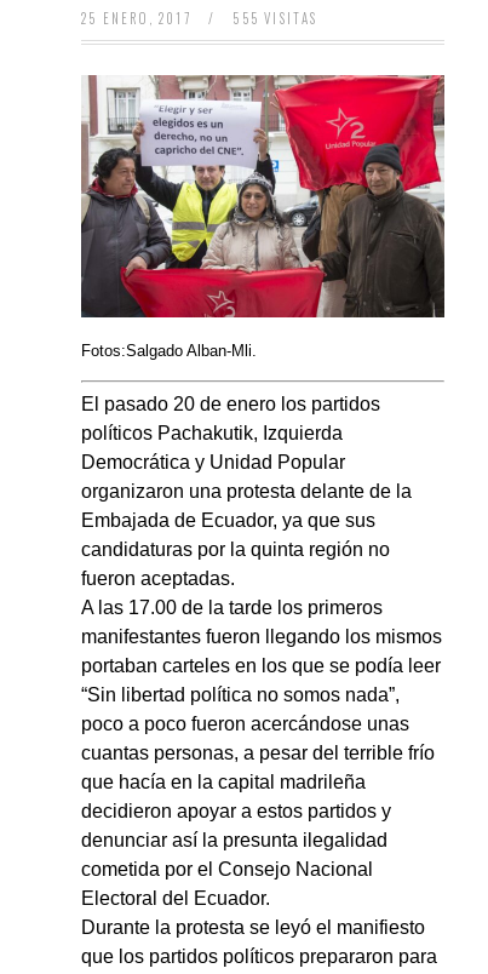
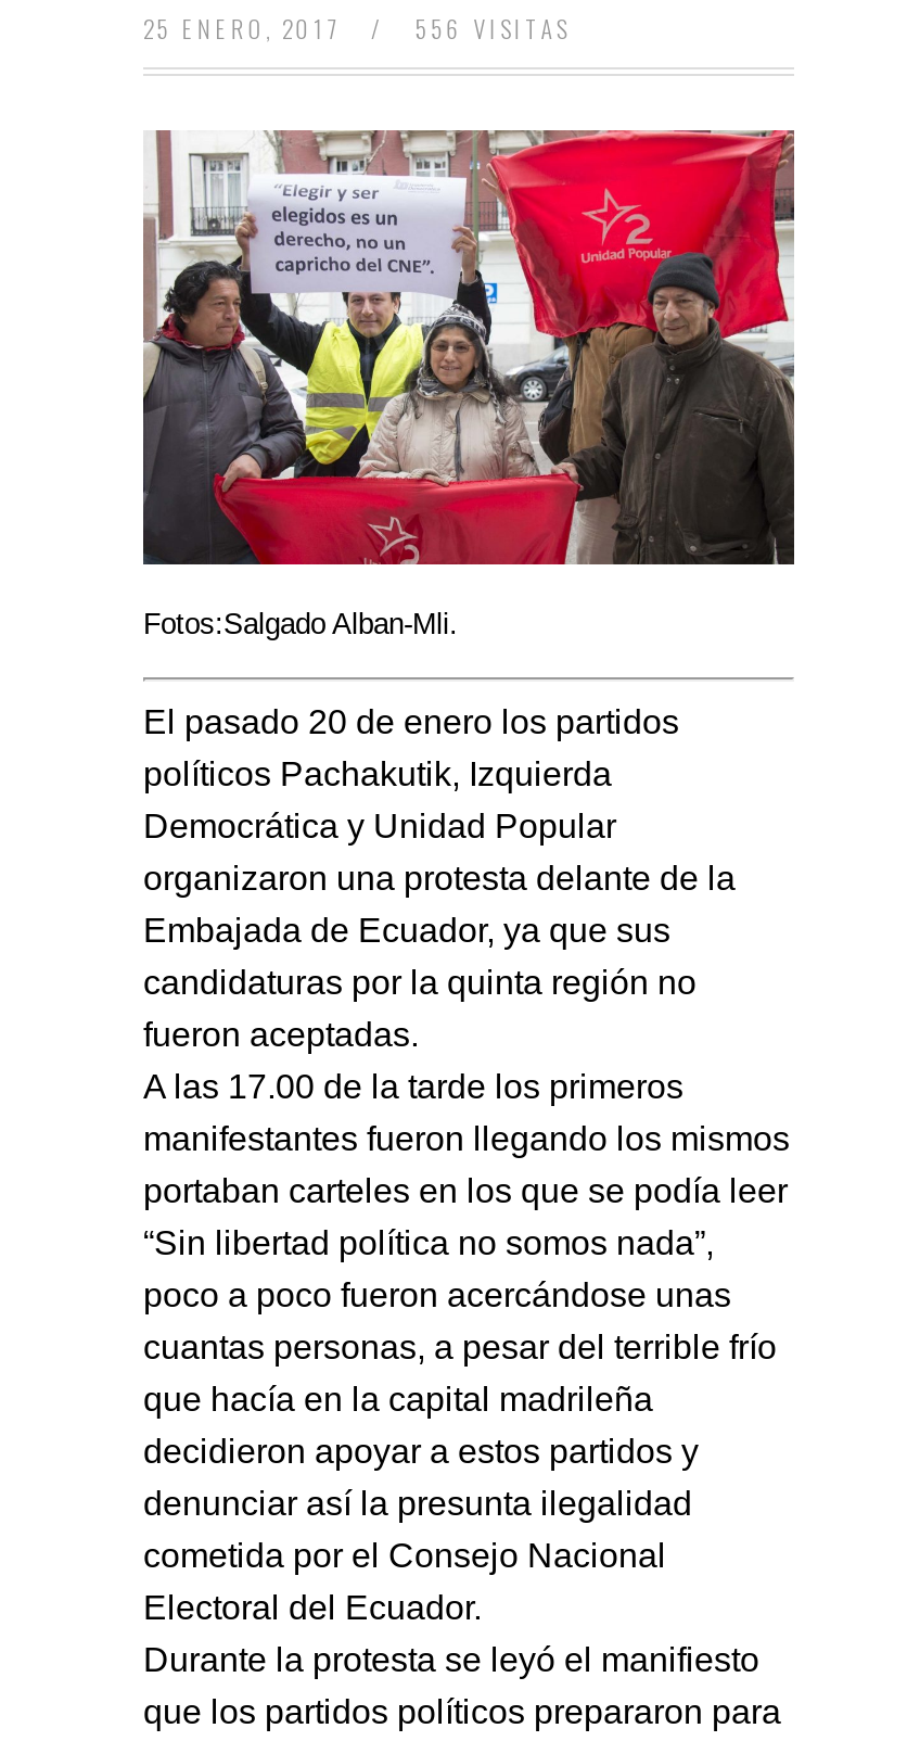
[228,8,318,28] 555 VISITAS -> [406,11,570,46] 556 VISITAS

